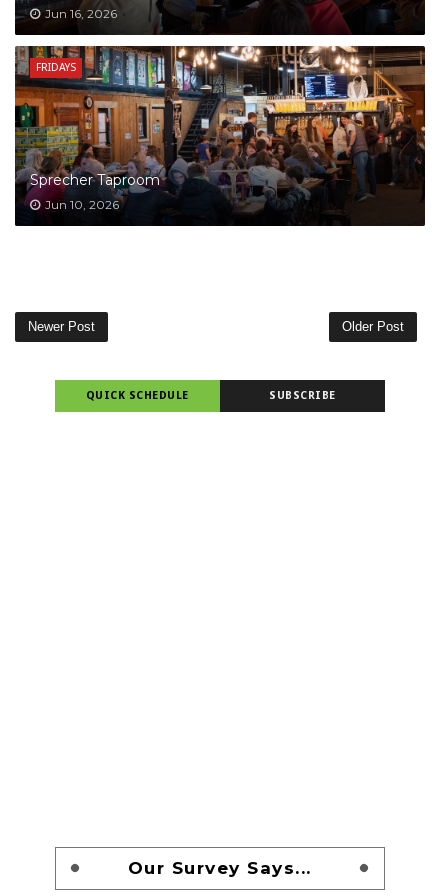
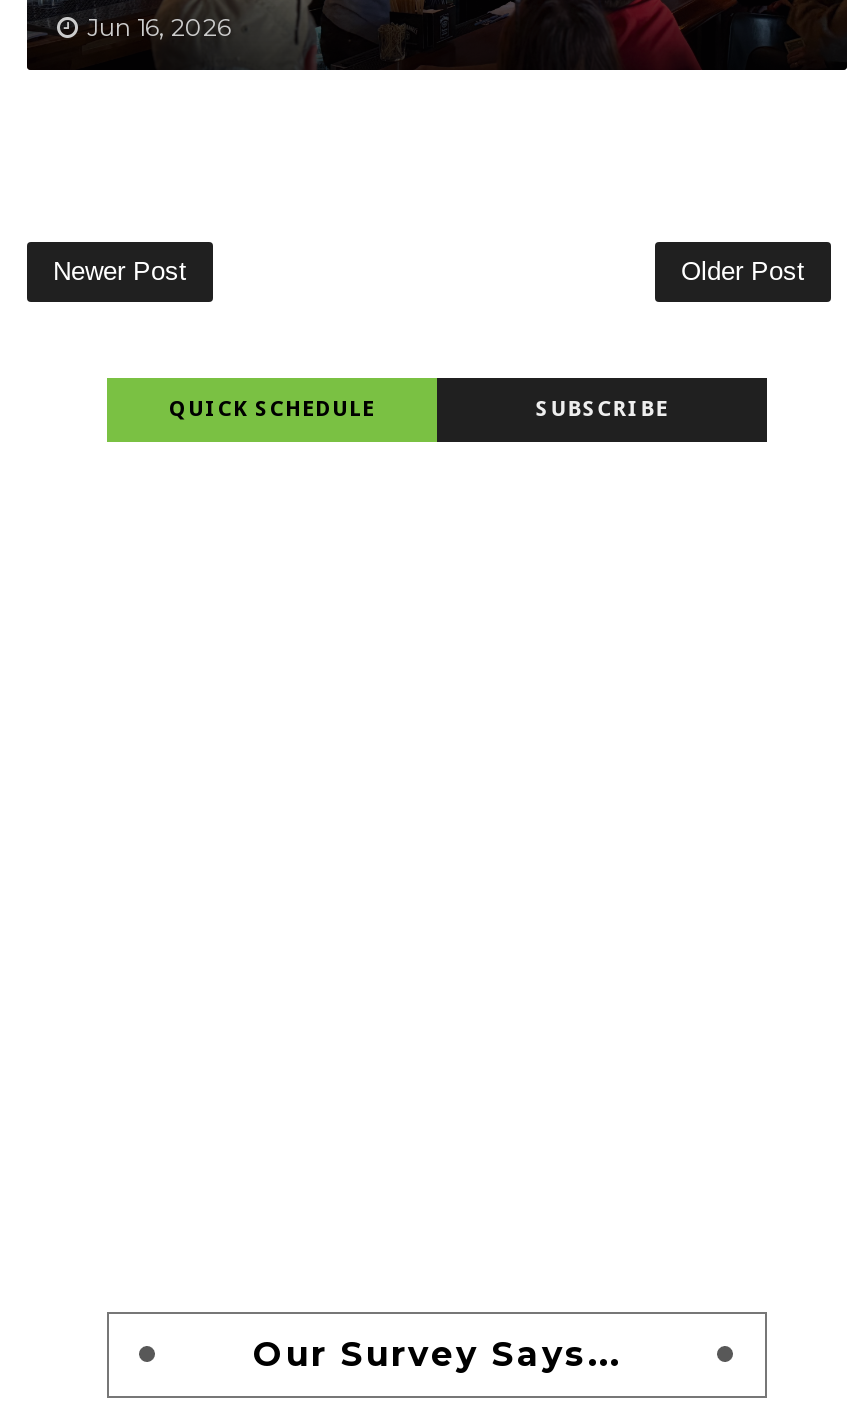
[14,45,426,224] [image] | FRIDAYS -> none
[30,171,160,212] Sprecher Taproom | Jun 10, 2026 -> none

